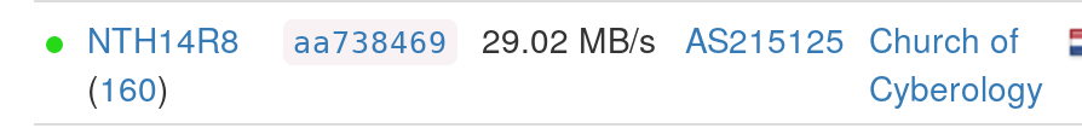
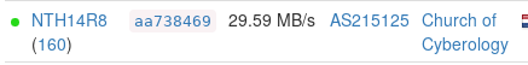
[482,14,1019,63] 29.02 MB/s AS215125 Church of -> [228,7,497,31] 29.59 MB/s AS215125 Church of

